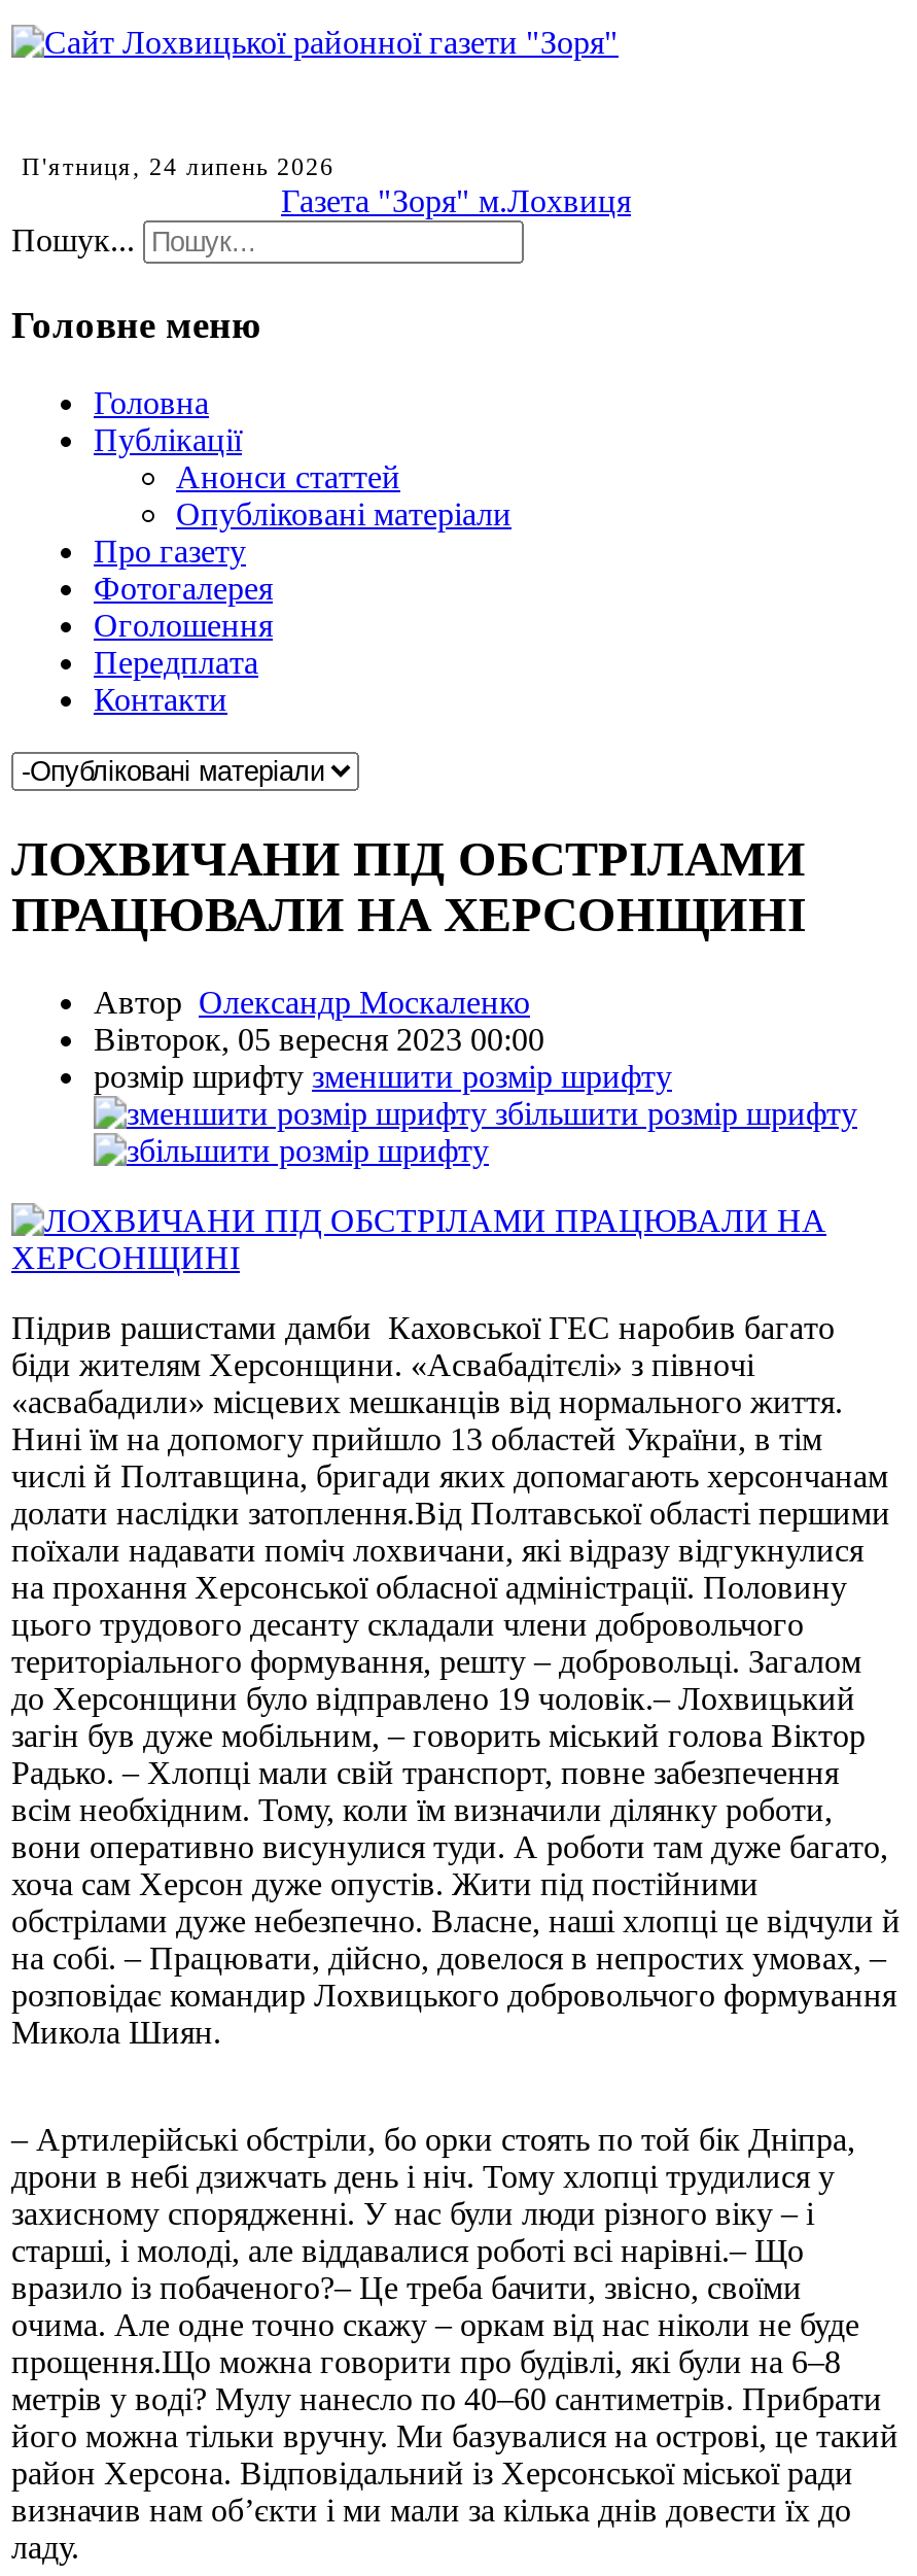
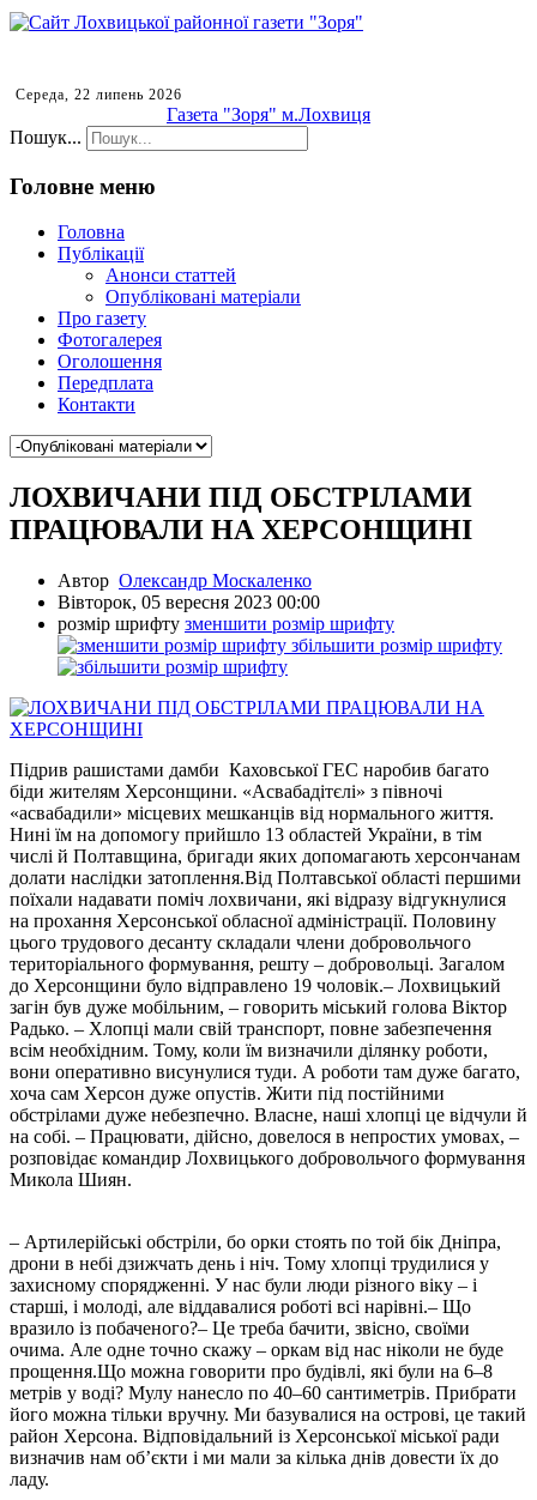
[22,152,334,181] П'ятниця, 24 липень 2026 -> [16,86,182,103] Середа, 22 липень 2026

